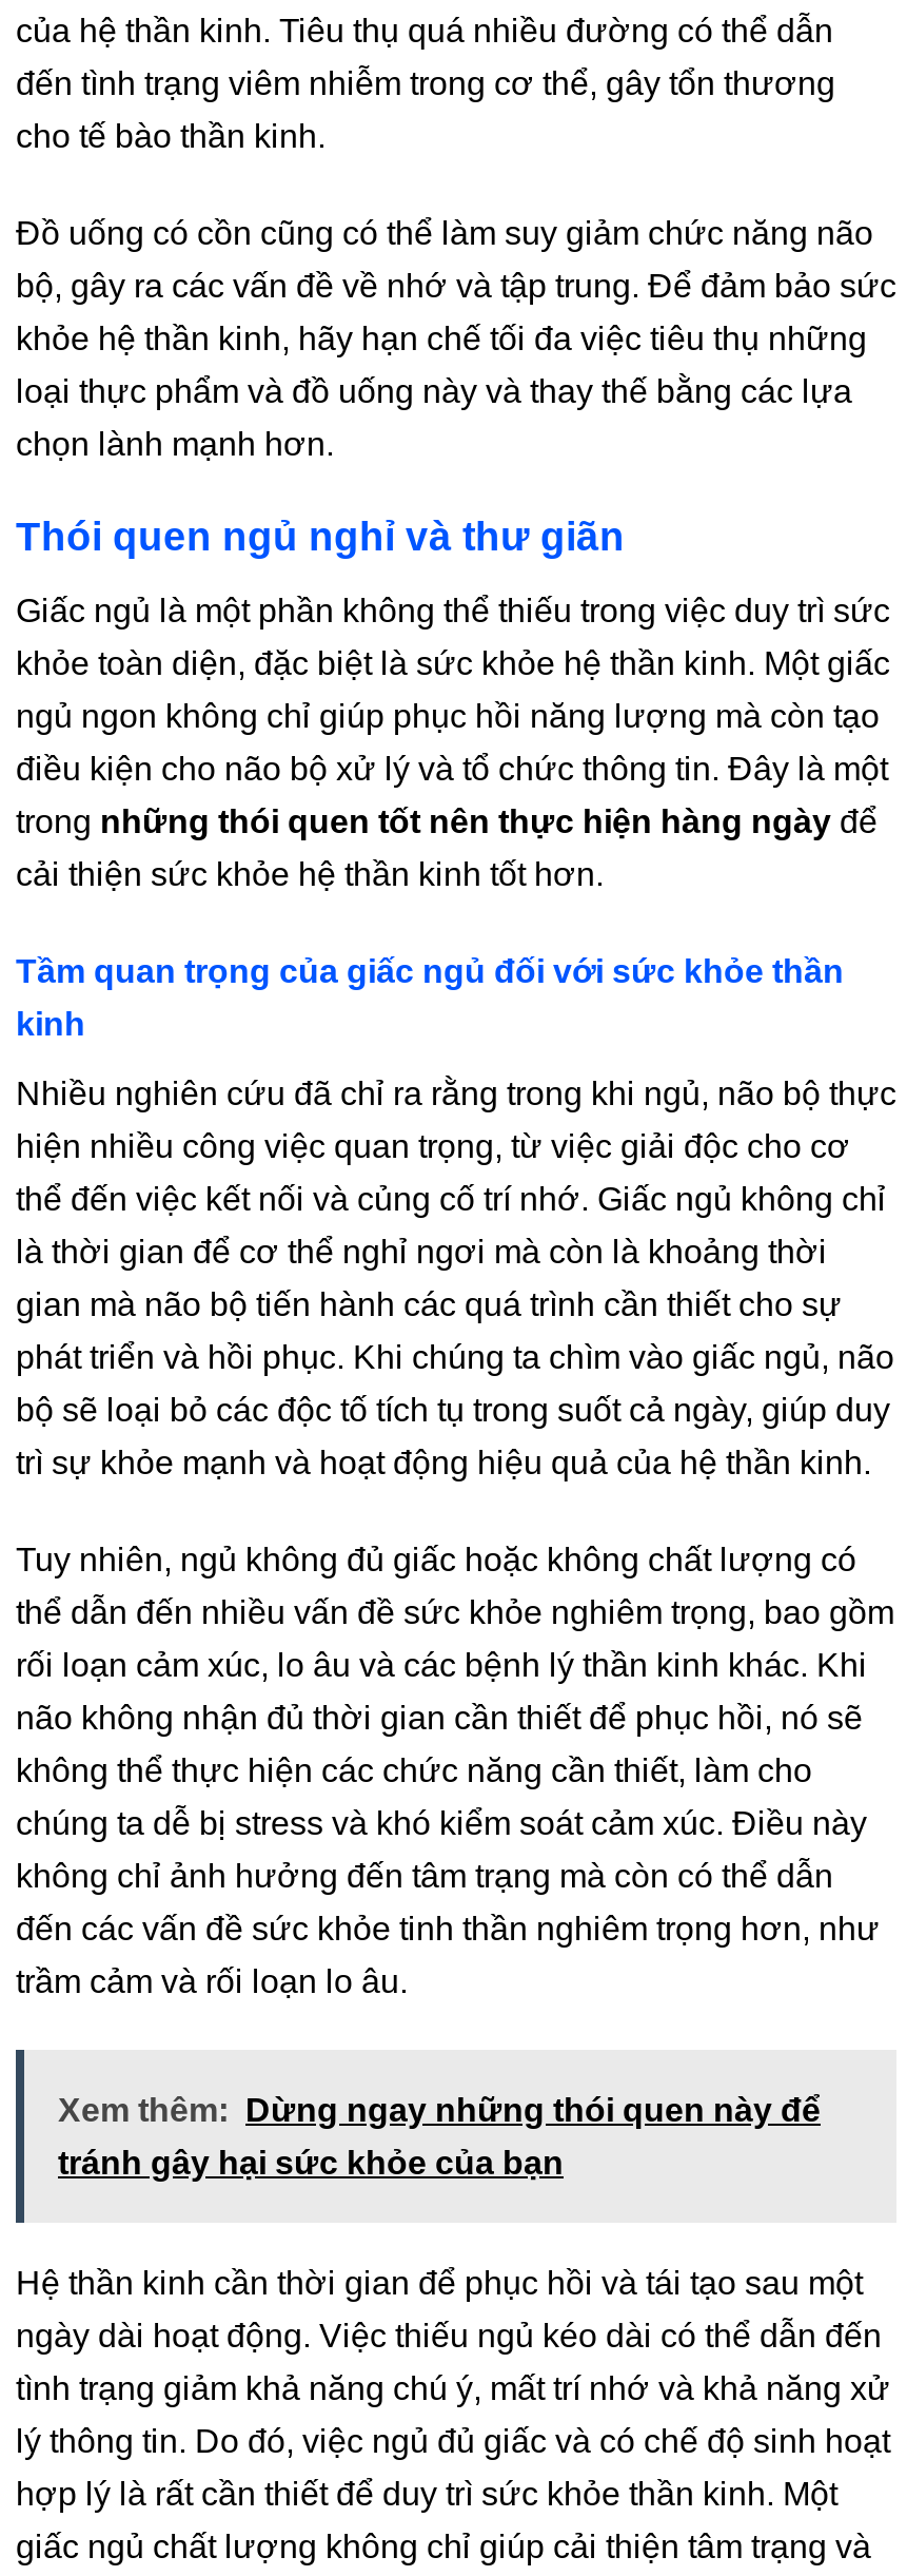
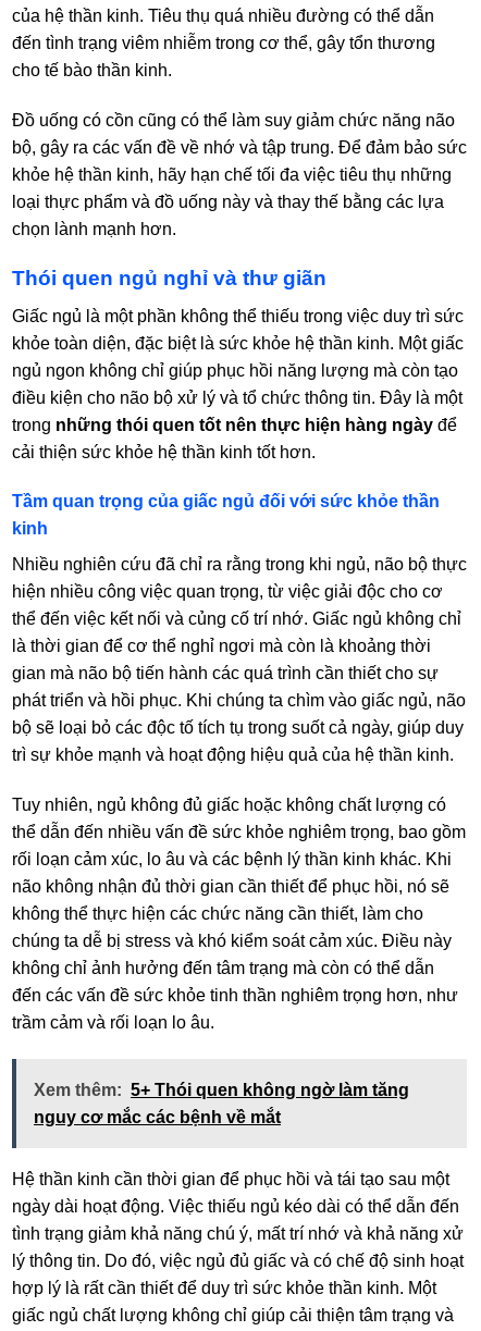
[58,2093,821,2129] Xem thêm: Dừng ngay những thói quen này để -> [34,1081,409,1099] Xem thêm: 5+ Thói quen không ngờ làm tăng
[58,2146,564,2181] tránh gây hại sức khỏe của bạn -> [34,1108,281,1126] nguy cơ mắc các bệnh về mắt

